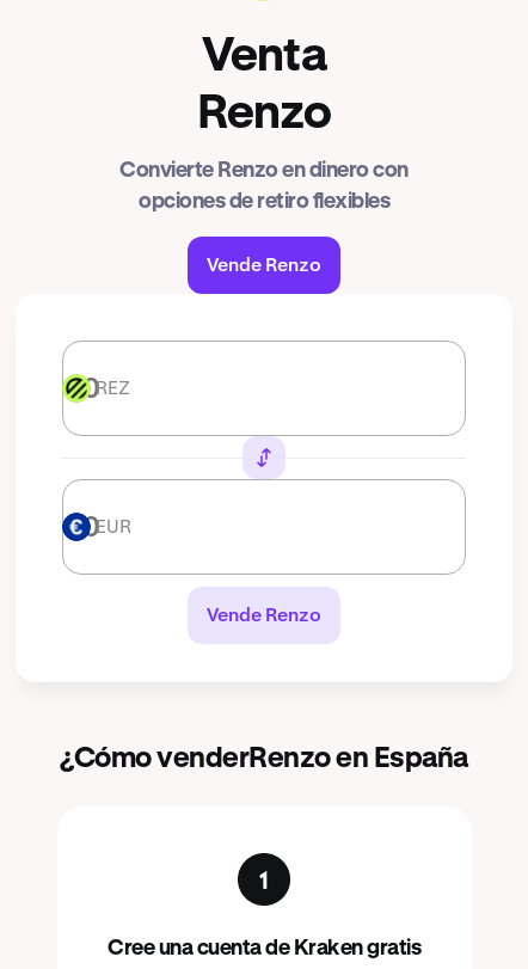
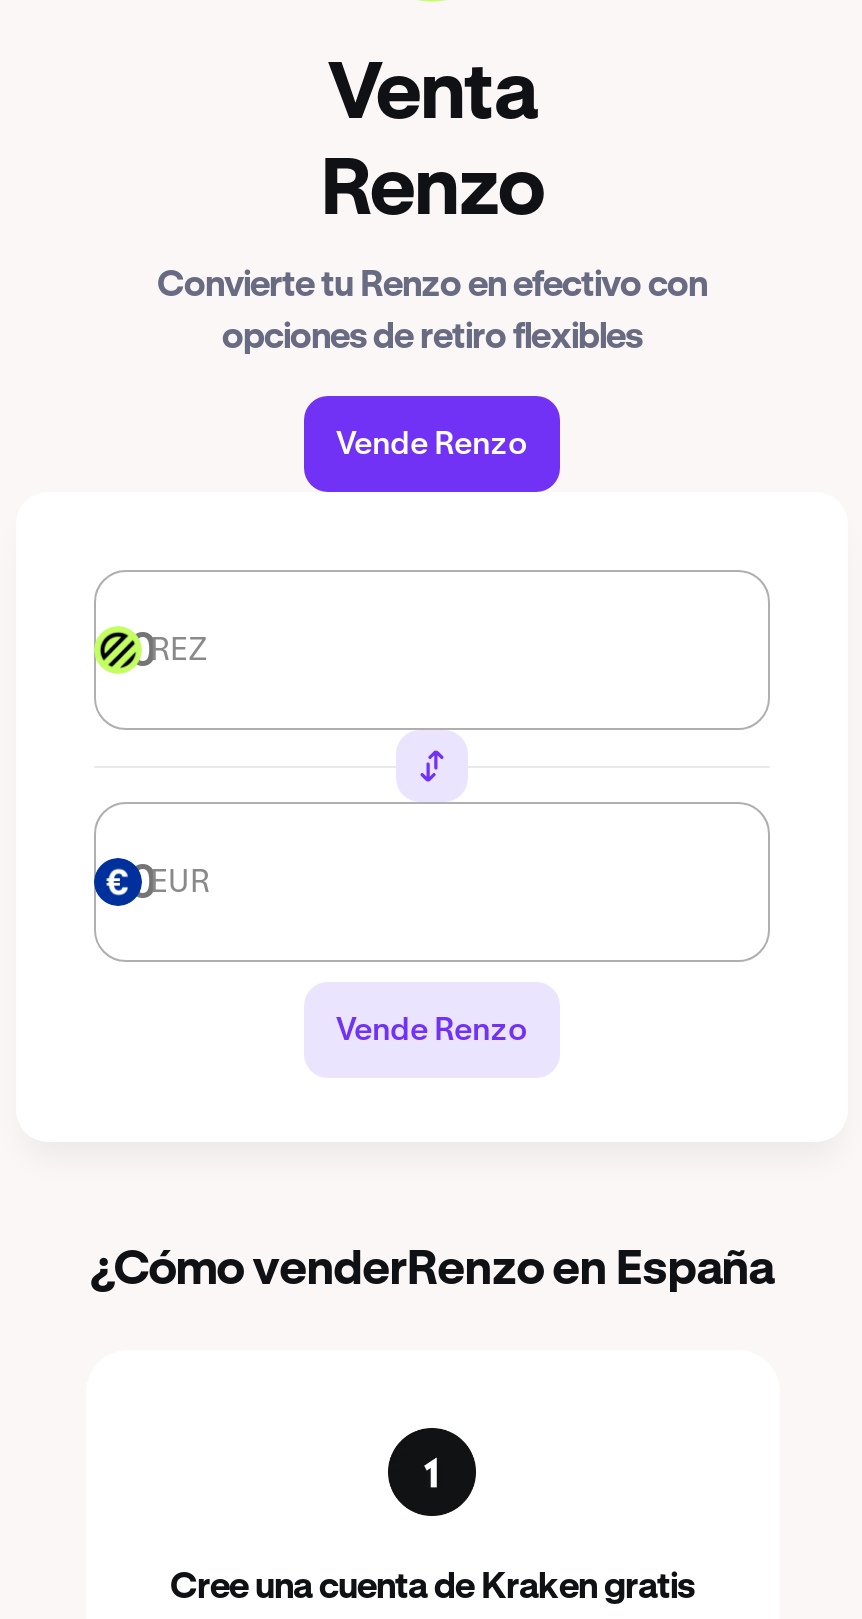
[120,160,408,182] Convierte Renzo en dinero con -> [157,268,707,304] Convierte tu Renzo en efectivo con

